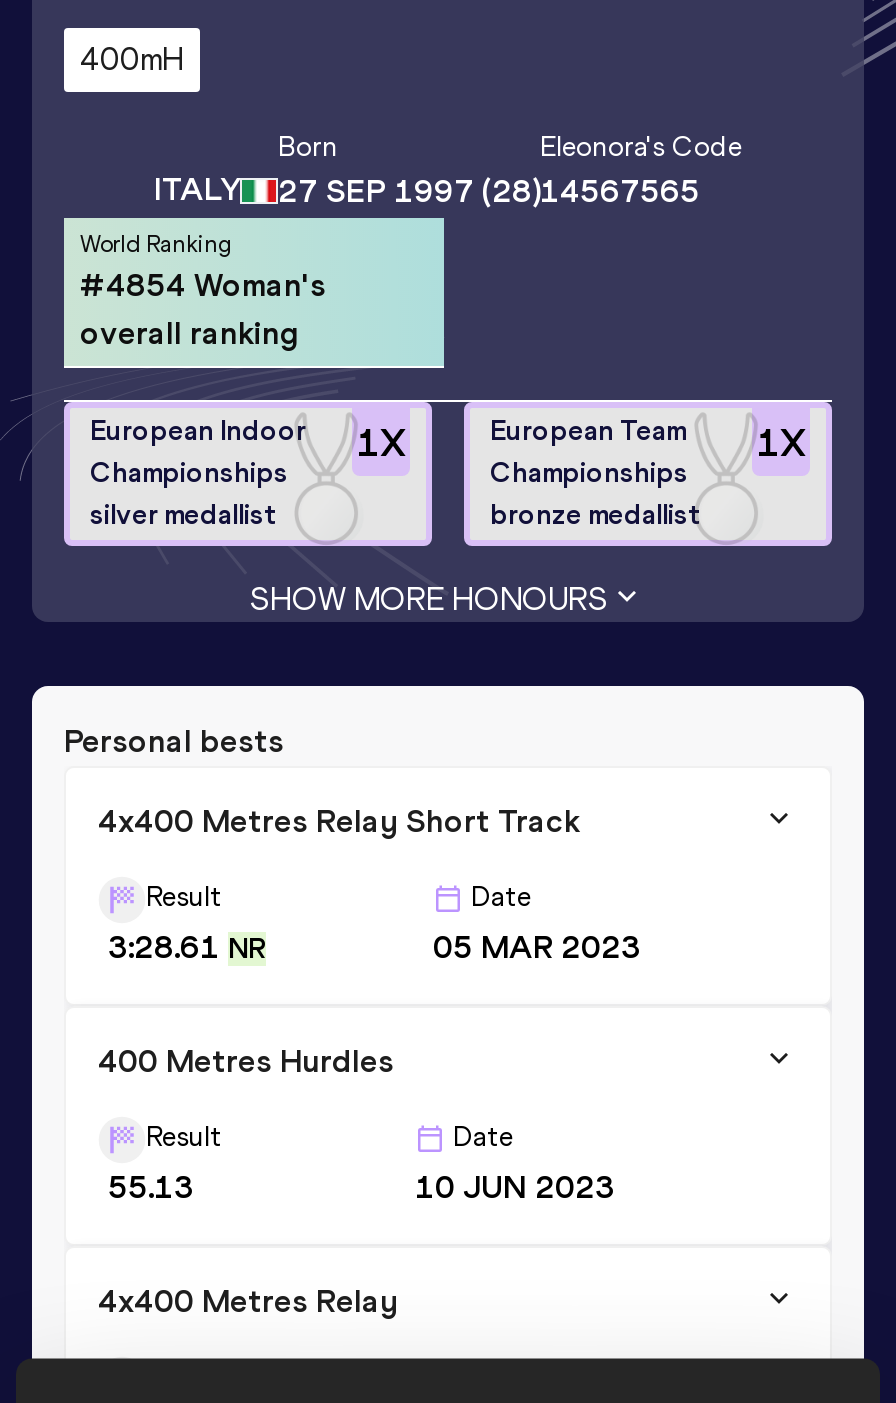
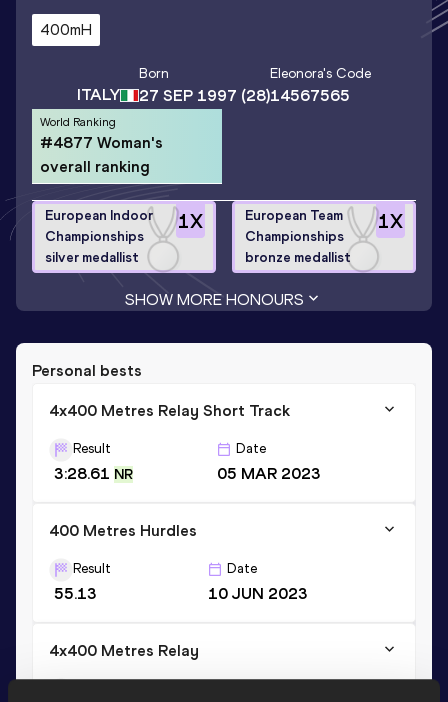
[80,265,326,303] #4854 Woman's -> [40,132,163,151] #4877 Woman's

